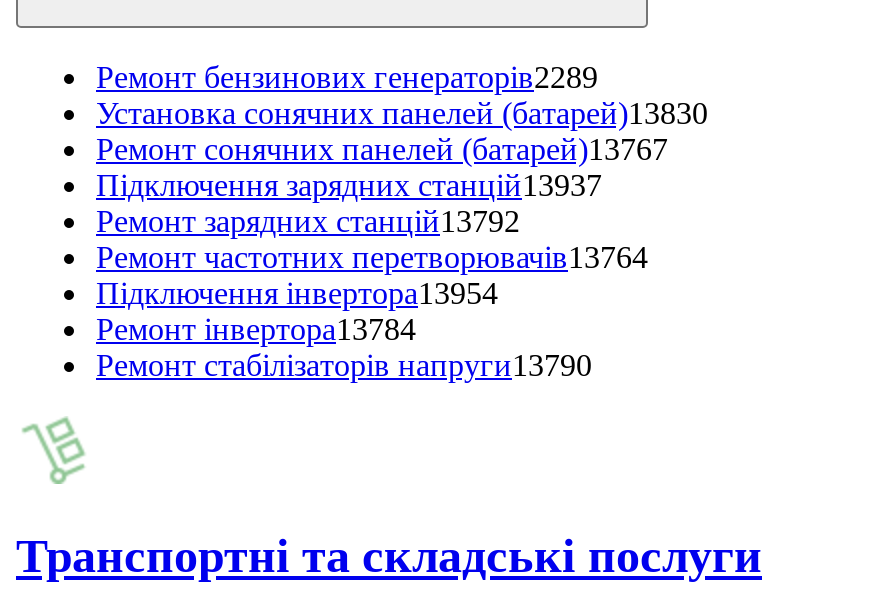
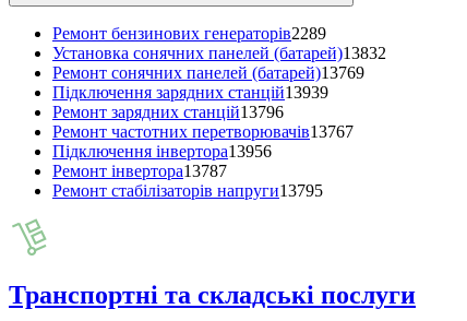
[96,95,708,129] Установка сонячних панелей (батарей)13830 -> [52,43,386,62] Установка сонячних панелей (батарей)13832
[96,131,668,165] Ремонт сонячних панелей (батарей)13767 -> [52,63,364,81] Ремонт сонячних панелей (батарей)13769
[96,167,602,201] Підключення зарядних станцій13937 -> [52,83,328,101] Підключення зарядних станцій13939
[96,203,520,237] Ремонт зарядних станцій13792 -> [52,102,284,121] Ремонт зарядних станцій13796
[96,239,648,273] Ремонт частотних перетворювачів13764 -> [52,122,354,140] Ремонт частотних перетворювачів13767
[96,275,498,309] Підключення інвертора13954 -> [52,142,272,160] Підключення інвертора13956
[96,311,416,345] Ремонт інвертора13784 -> [52,161,227,180] Ремонт інвертора13787
[96,347,592,381] Ремонт стабілізаторів напруги13790 -> [52,181,323,199] Ремонт стабілізаторів напруги13795

